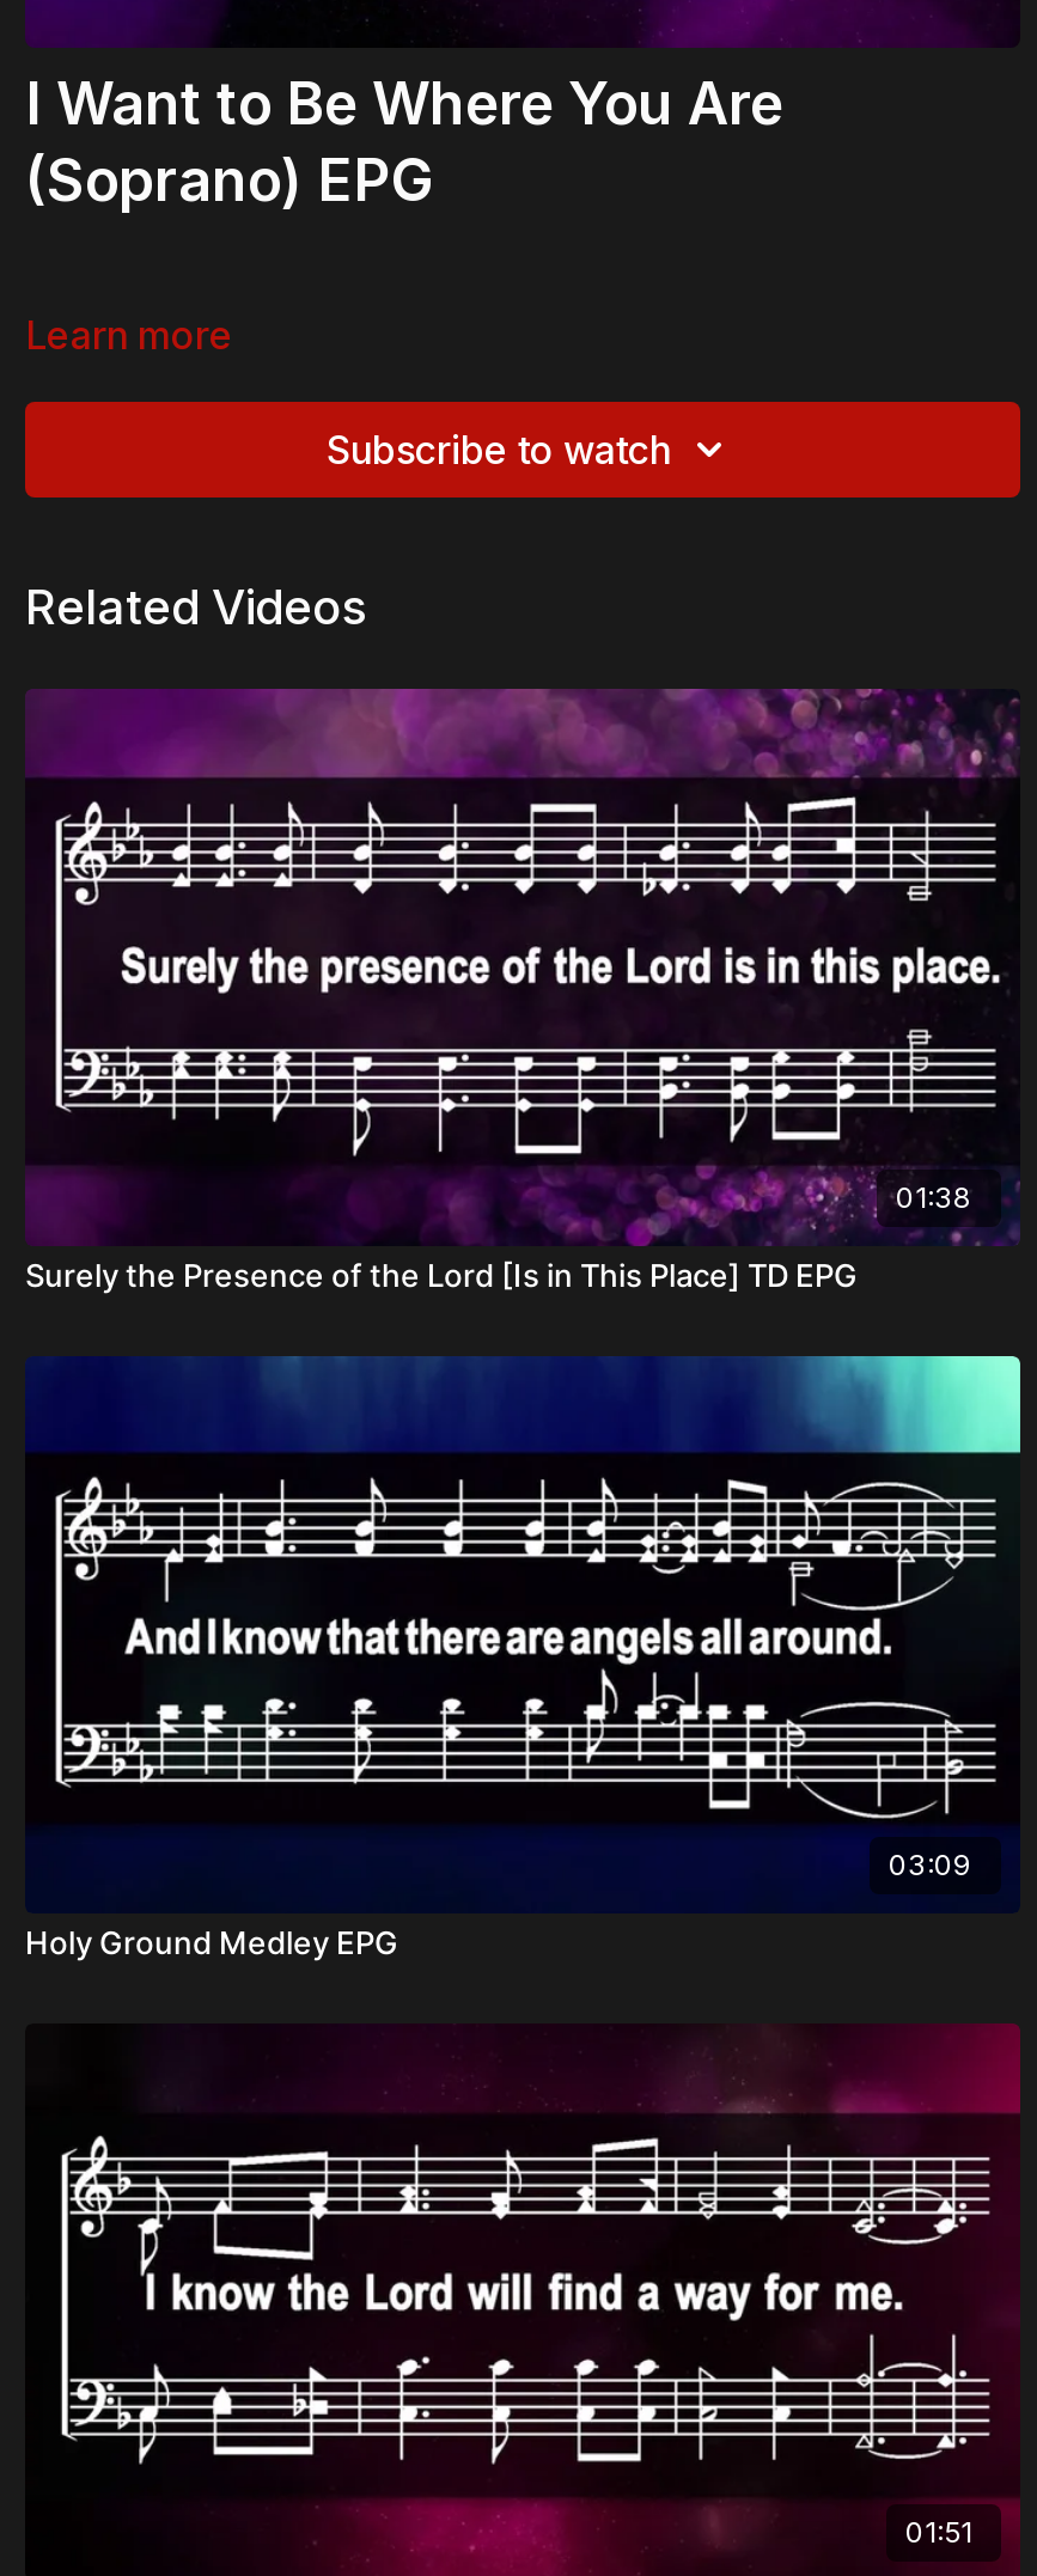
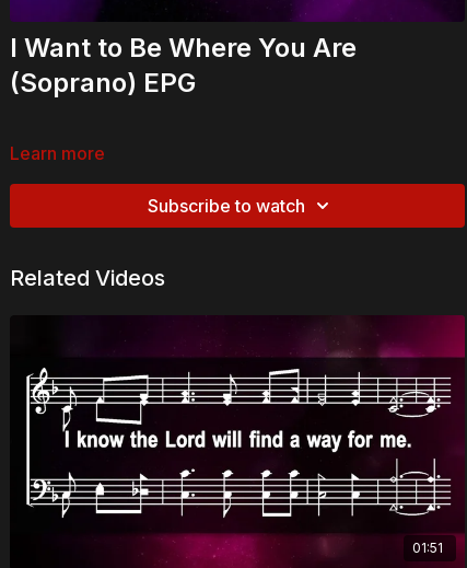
[25,686,1020,1294] [image] | 01:38 | Surely the Presence of the Lord [Is in This Place] TD EPG -> none
[25,1349,1023,1961] [image] | 03:09 | Holy Ground Medley EPG -> none

